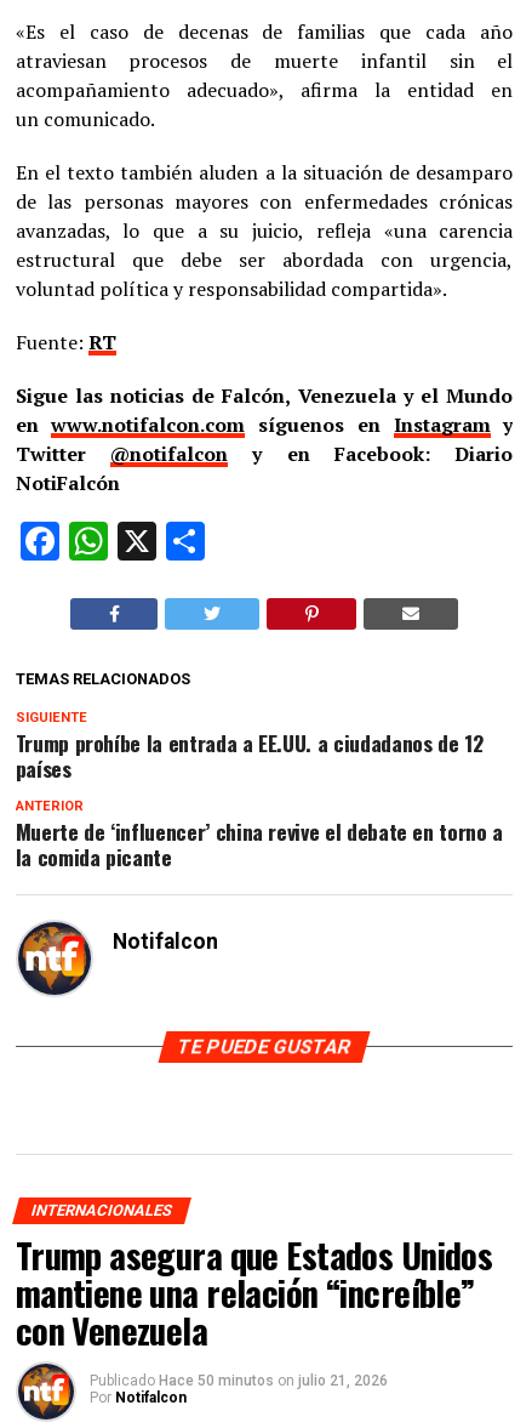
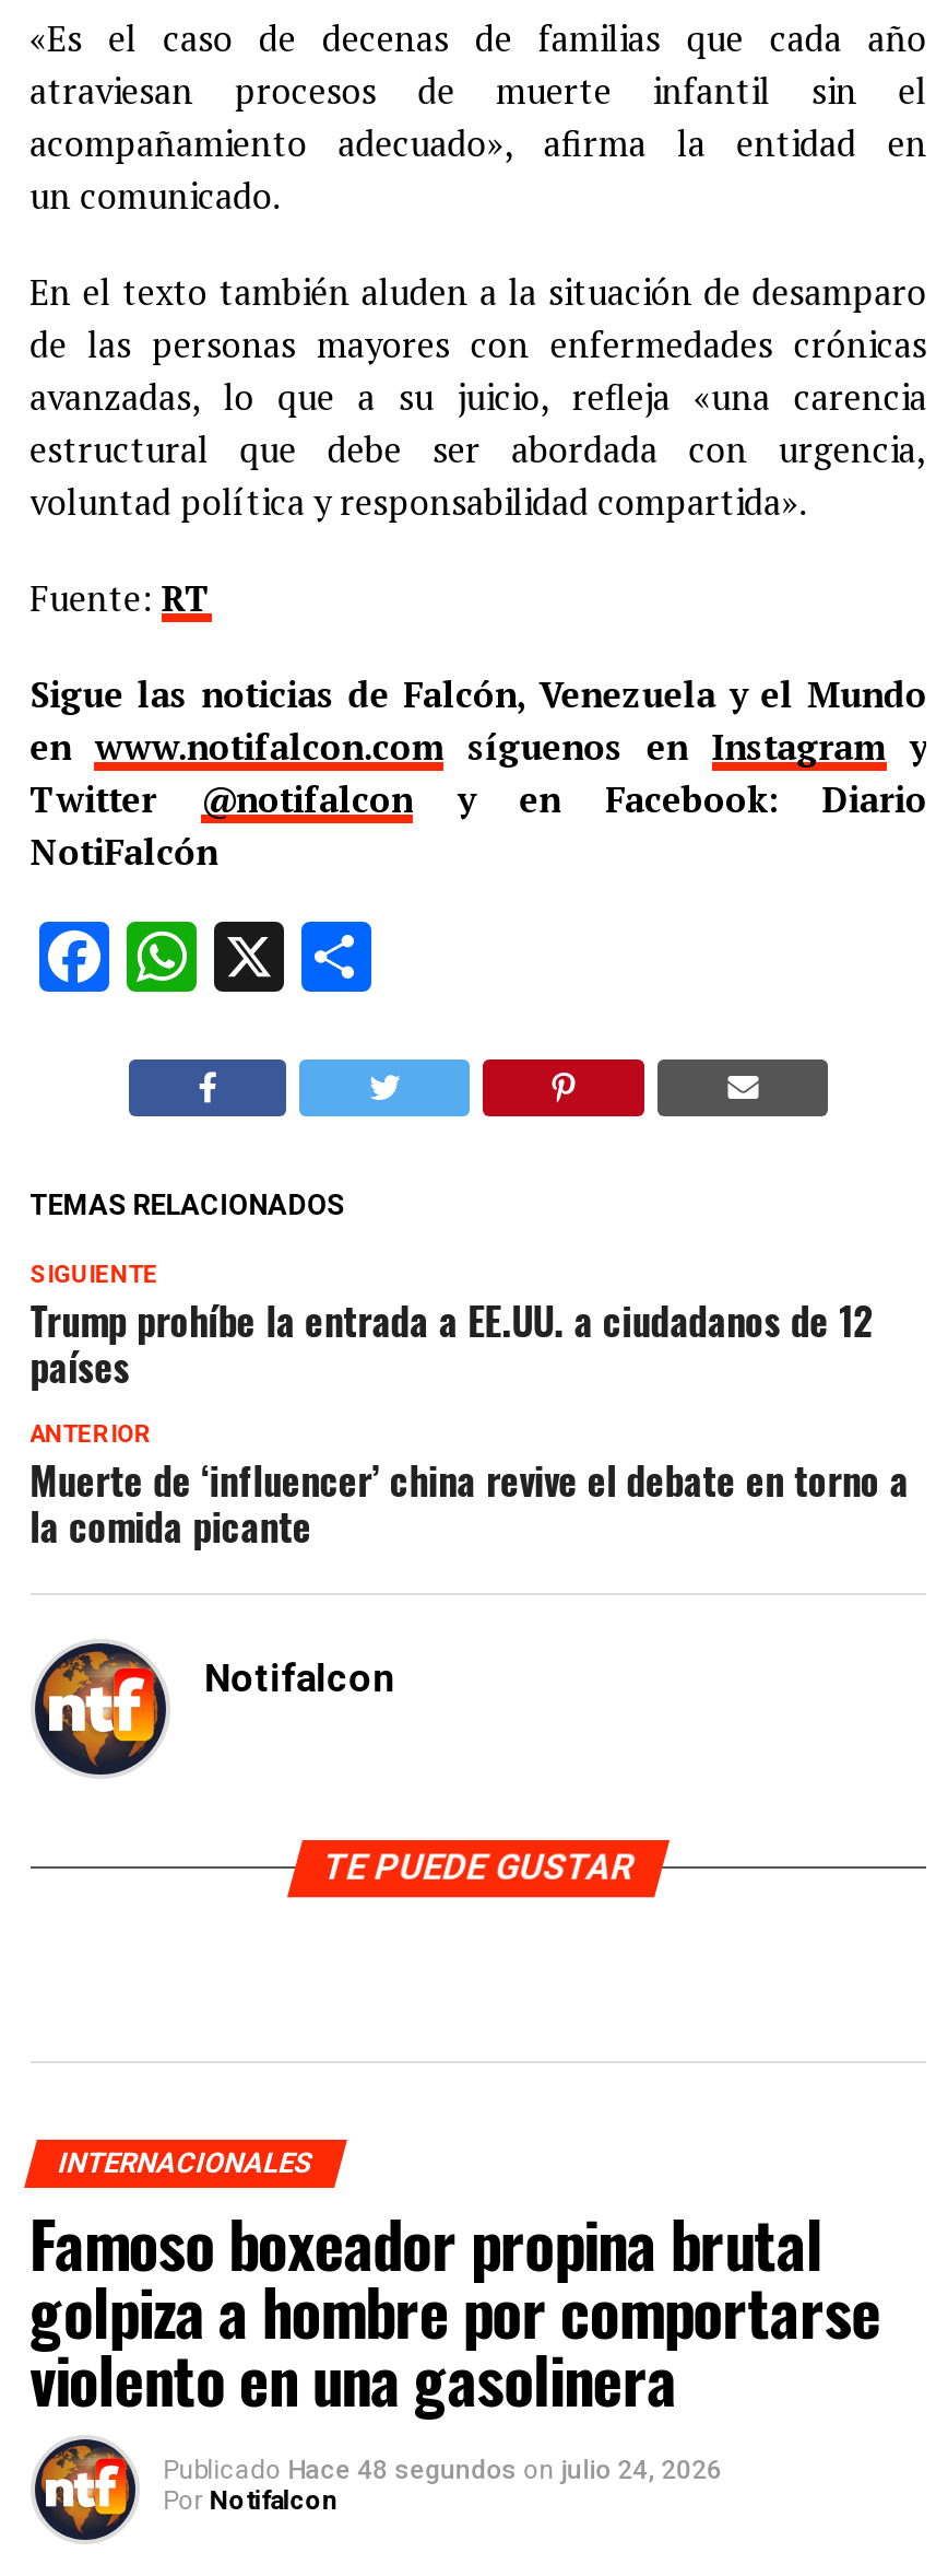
[15,1229,492,1389] Trump asegura que Estados Unidos | mantiene una relación “increíble” | con Venezuela | Publicado Hace 50 minutos on julio 21, 2026 -> [30,2198,881,2487] Famoso boxeador propina brutal | golpiza a hombre por comportarse | violento en una gasolinera | Publicado Hace 48 segundos on julio 24, 2026

